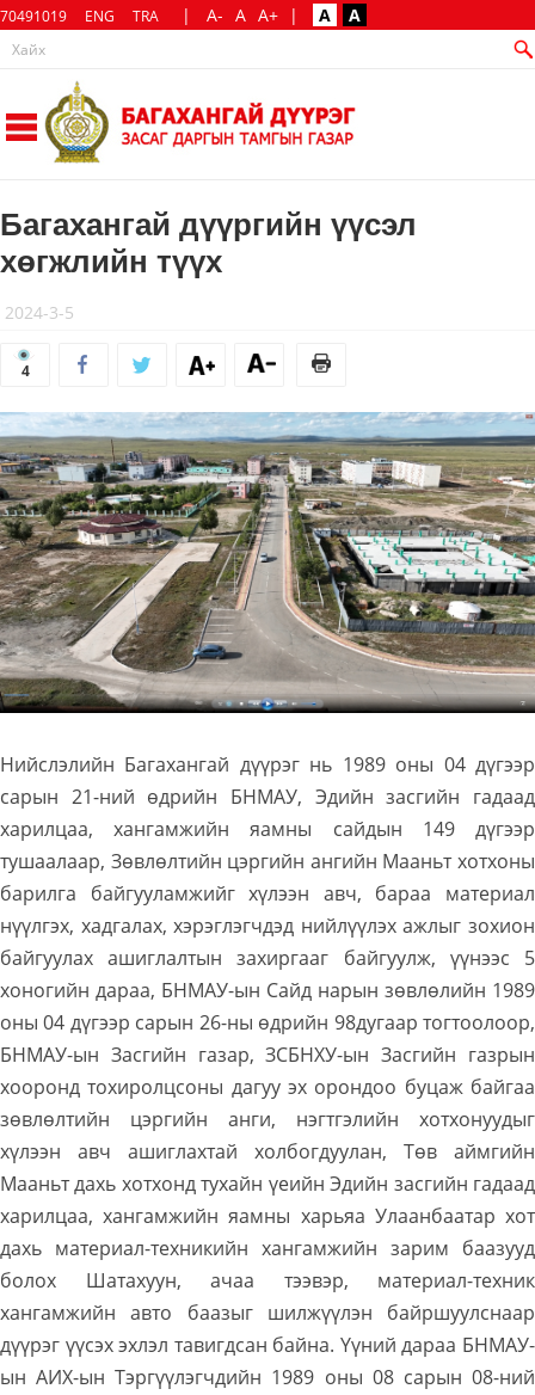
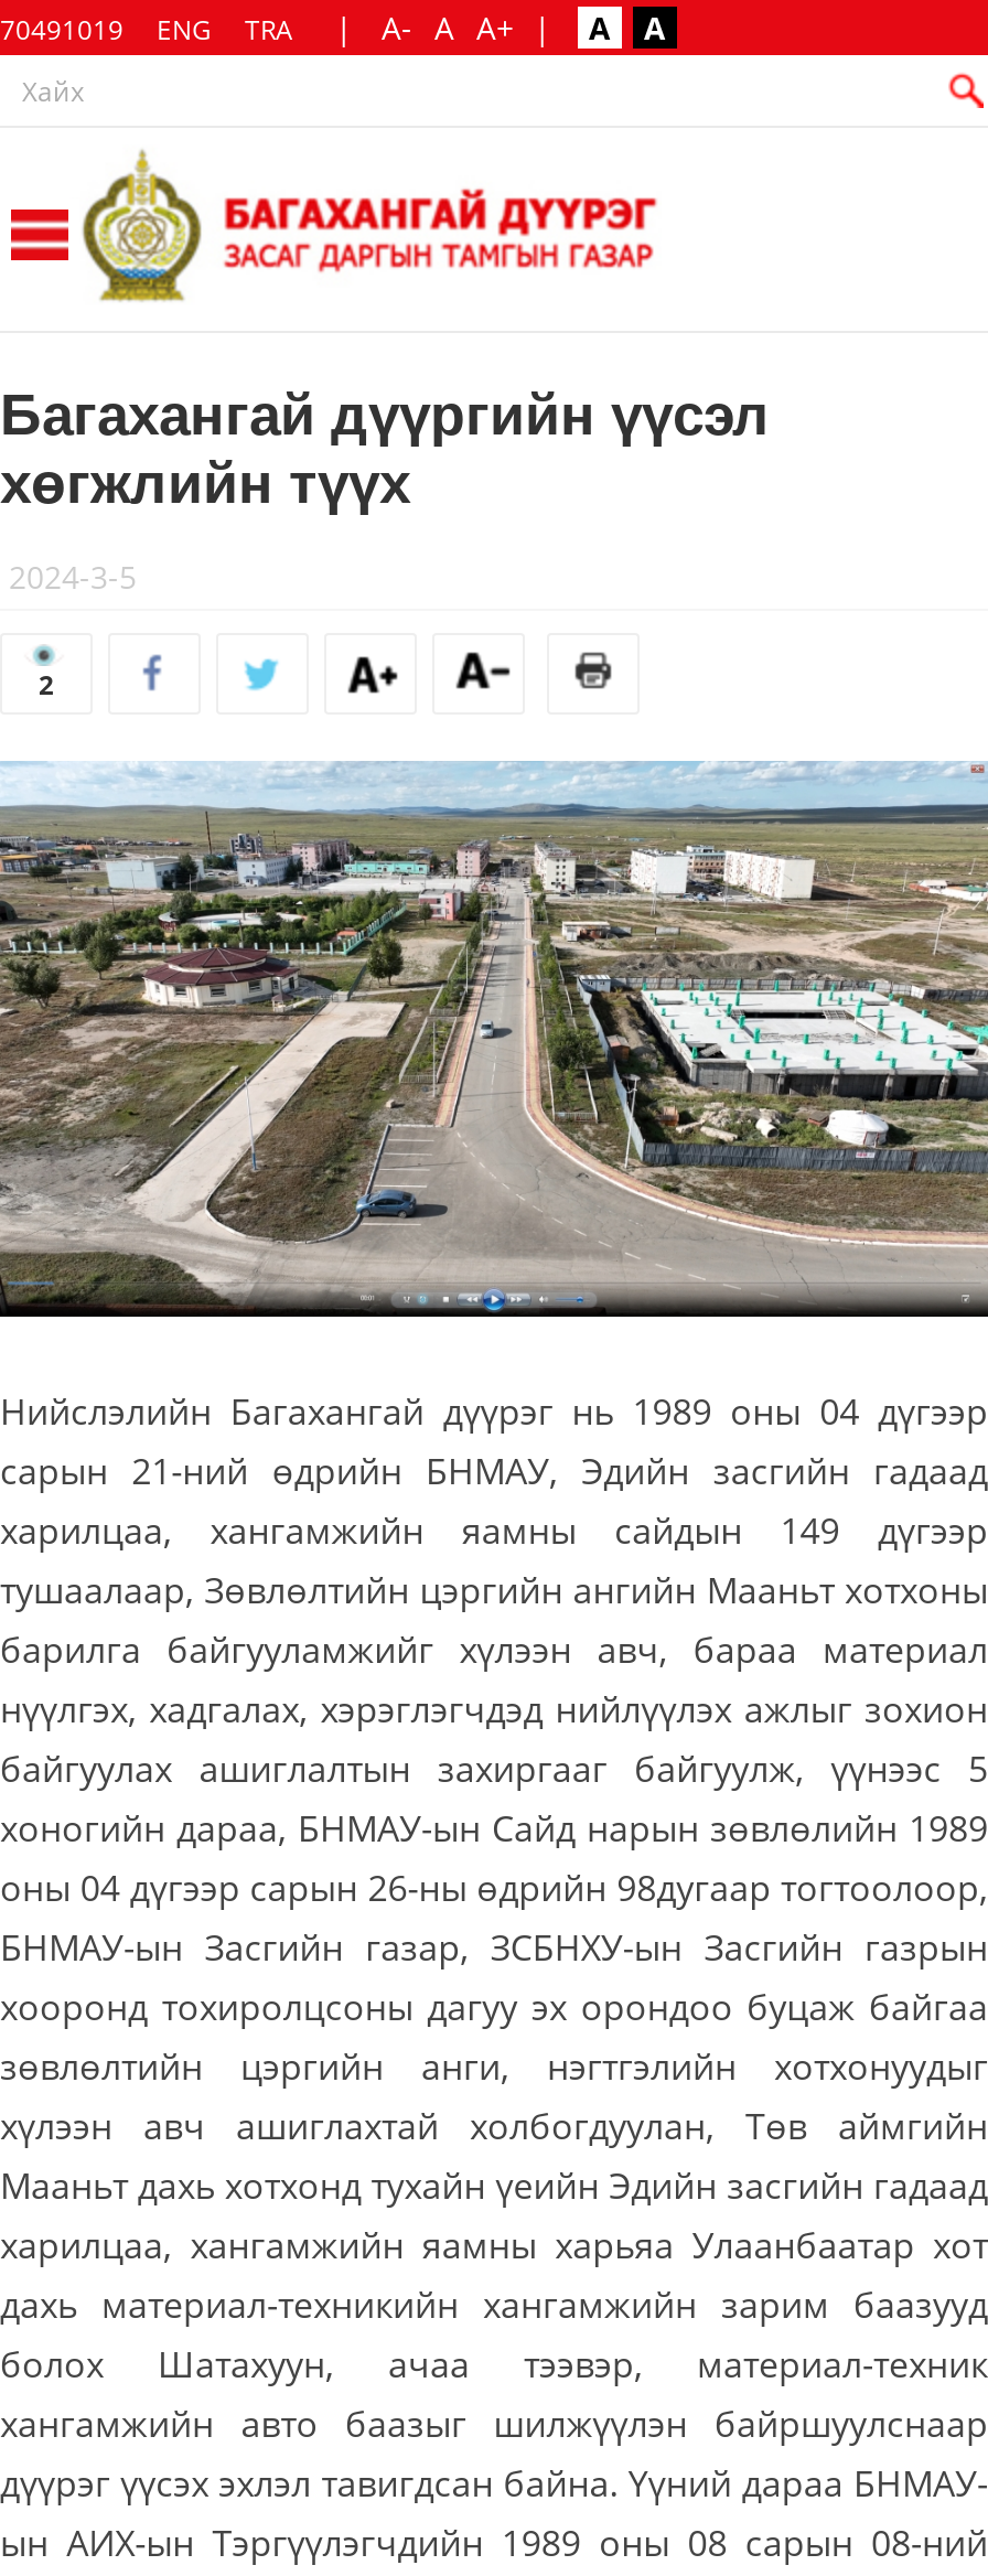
[21,361,29,381] 4 -> [39,666,54,704] 2

